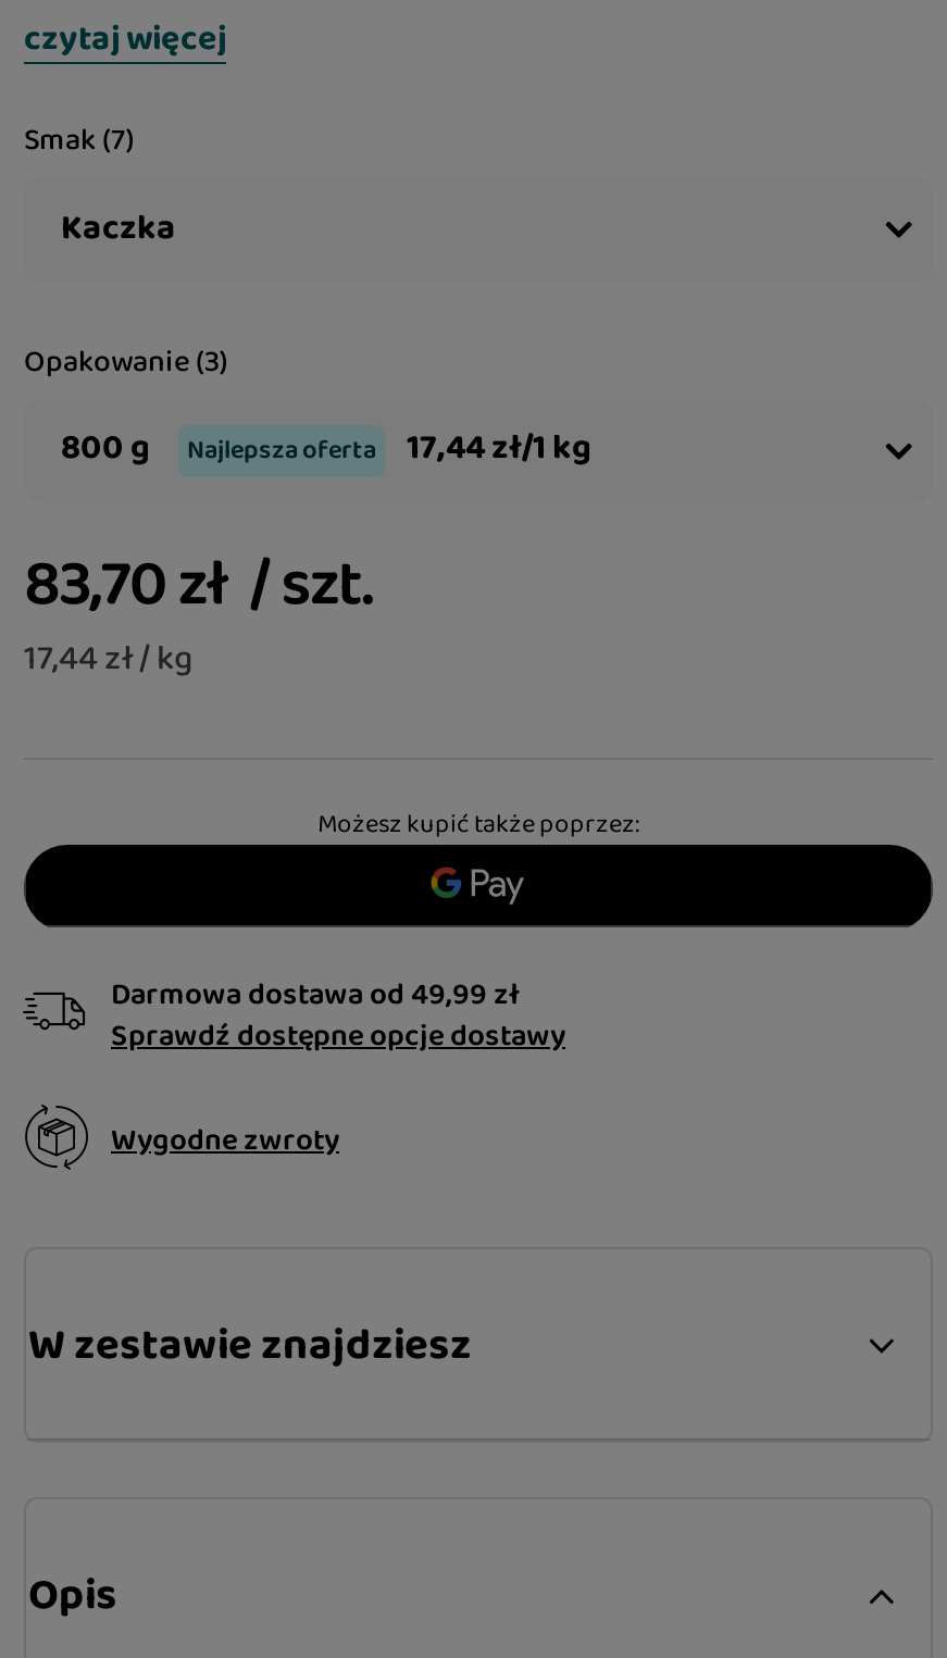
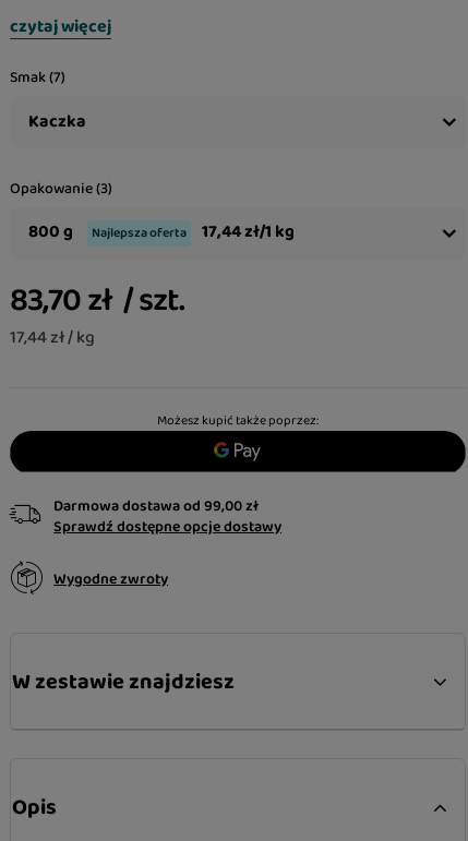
[111,971,520,1019] Darmowa dostawa od 49,99 zł -> [53,494,259,518] Darmowa dostawa od 99,00 zł

